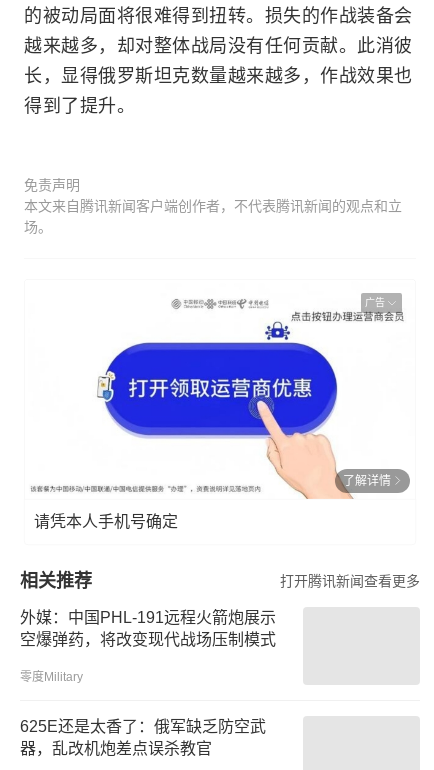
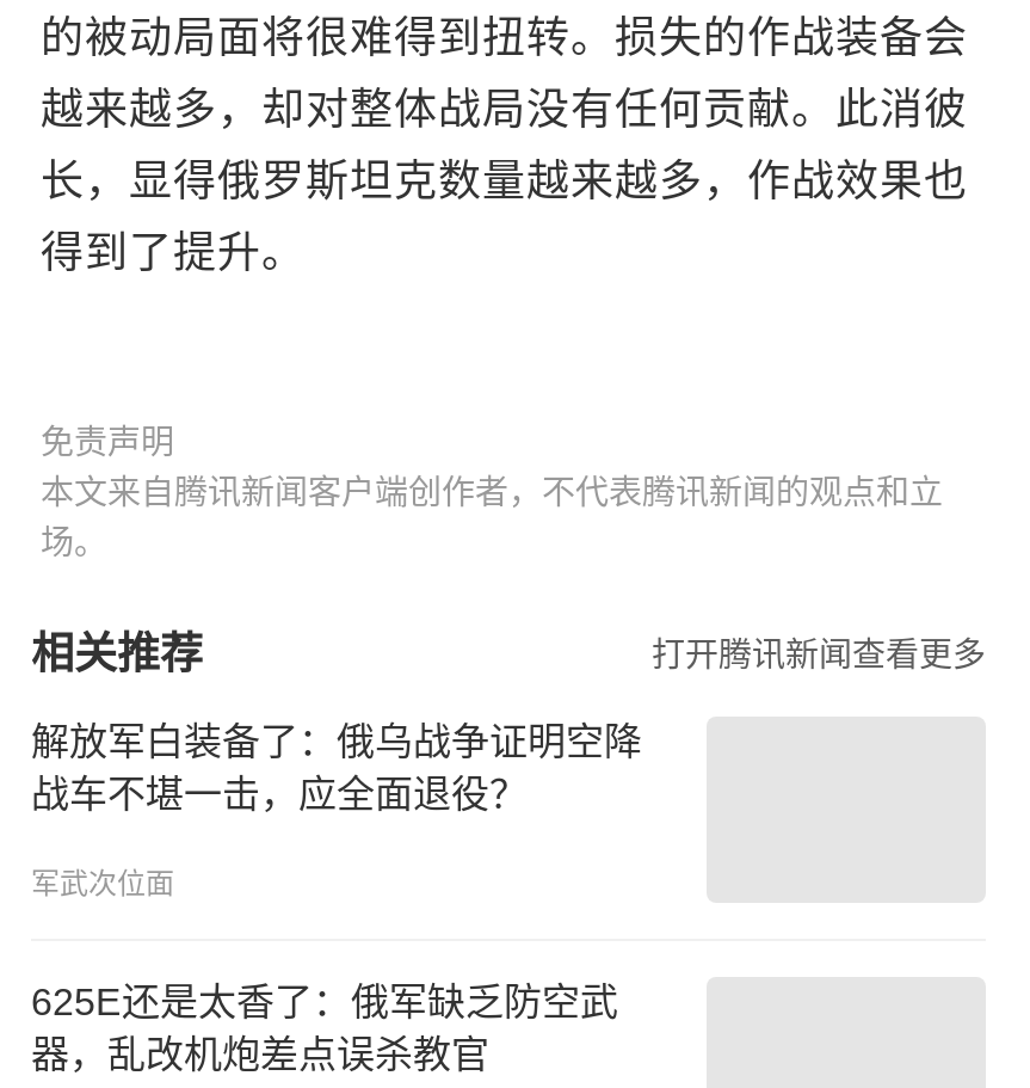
[365,297,385,308] 广告 -> none
[31,312,392,530] [image] | 了解详情 | 请凭本人手机号确定 -> none
[20,609,276,648] 外媒：中国PHL-191远程火箭炮展示 | 空爆弹药，将改变现代战场压制模式 -> [31,721,642,814] 解放军白装备了：俄乌战争证明空降 | 战车不堪一击，应全面退役？
[20,670,83,684] 零度Military -> [31,866,174,899] 军武次位面

